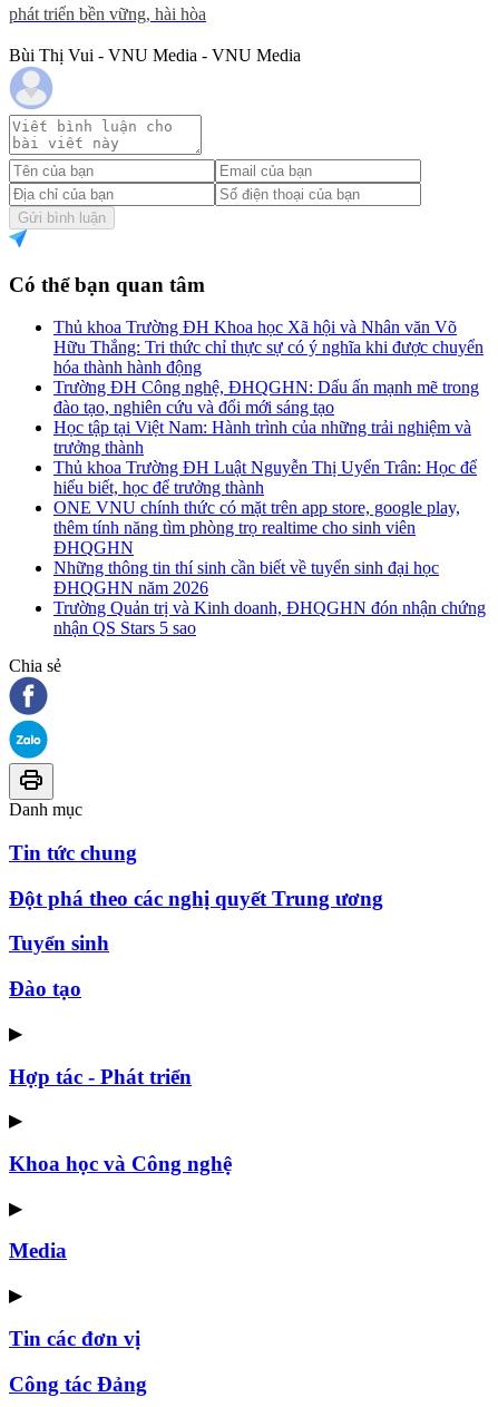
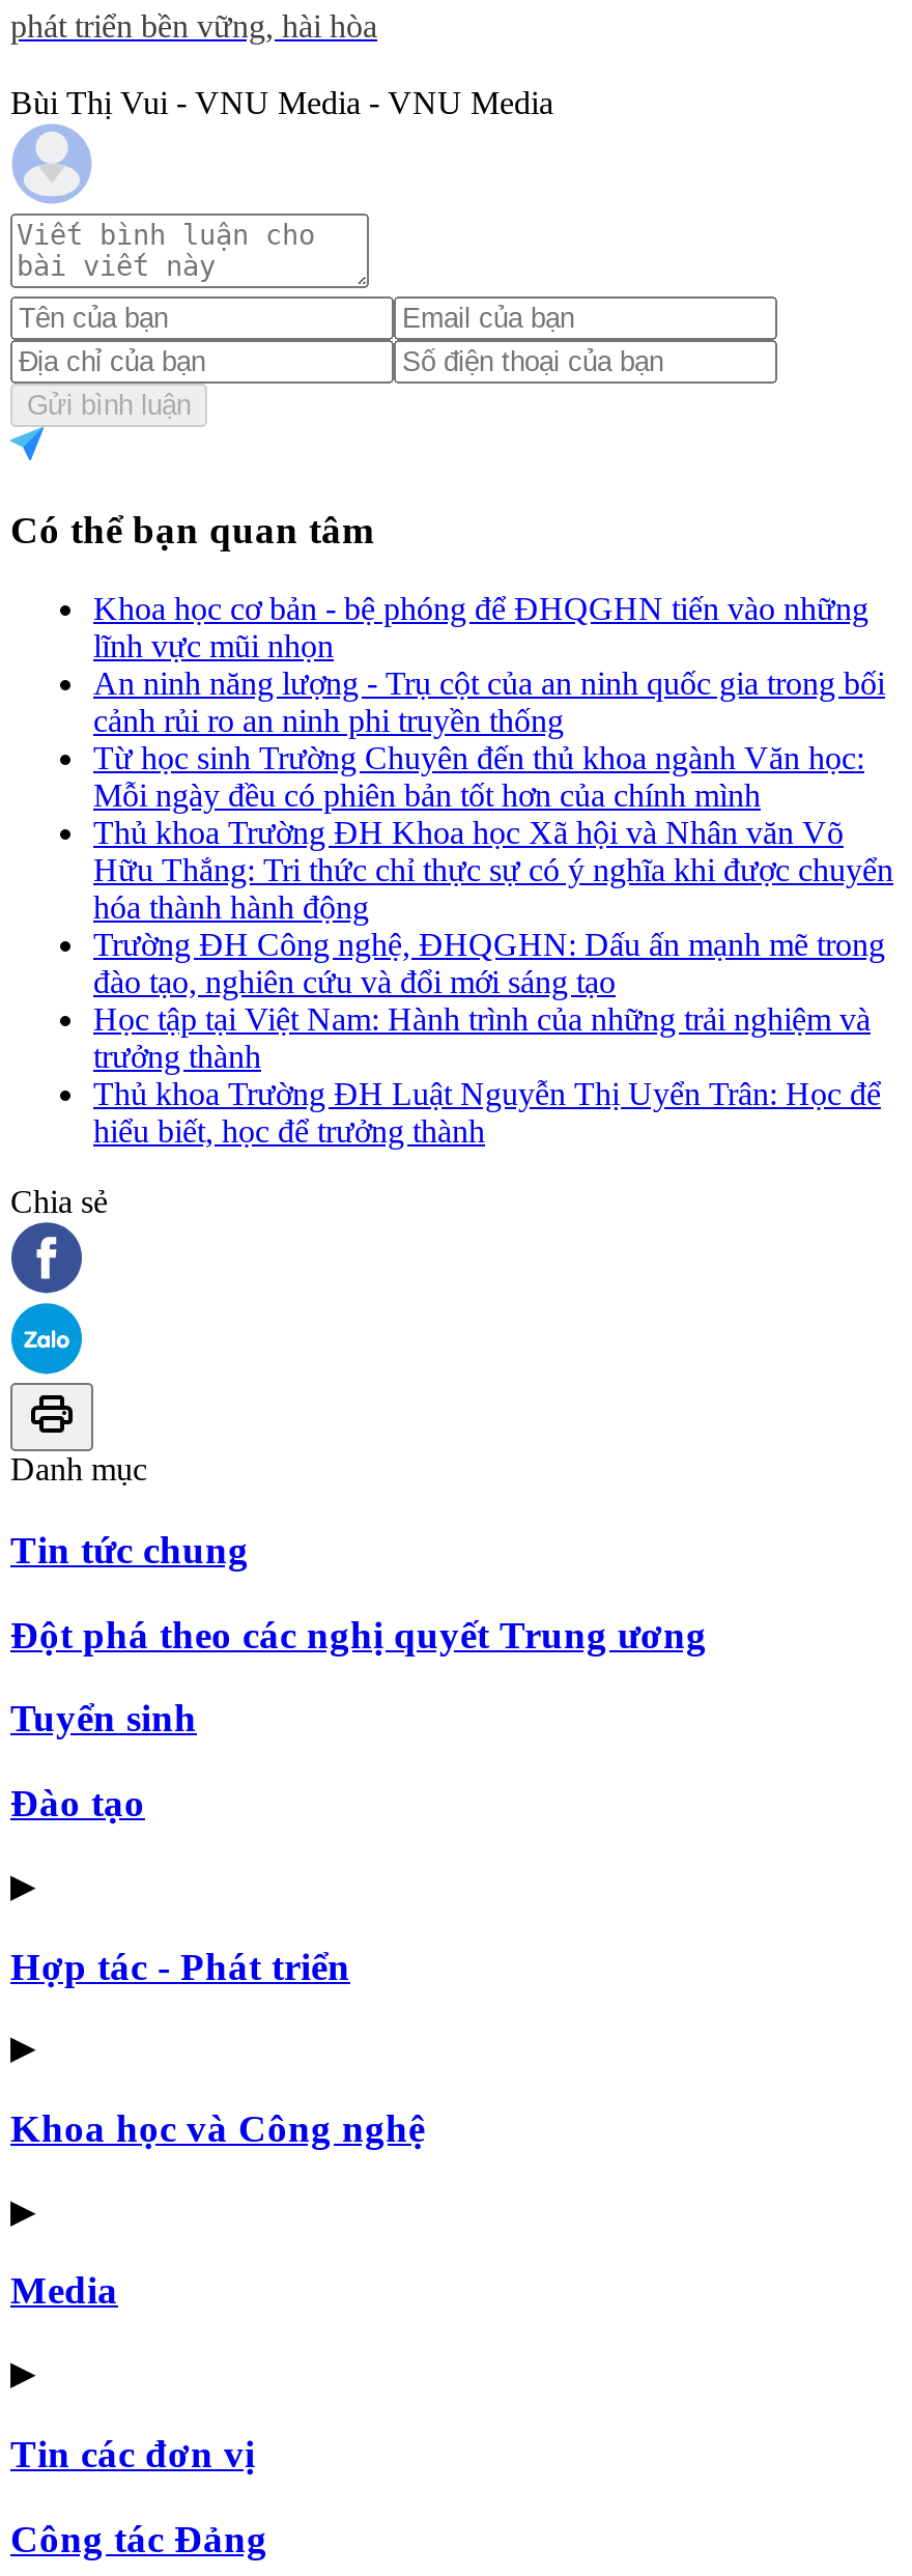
none -> [93,591,885,813] Khoa học cơ bản - bệ phóng để ĐHQGHN tiến vào những | lĩnh vực mũi nhọn | An ninh năng lượng - Trụ cột của an ninh quốc gia trong bối | cảnh rủi ro an ninh phi truyền thống | Từ học sinh Trường Chuyên đến thủ khoa ngành Văn học: | Mỗi ngày đều có phiên bản tốt hơn của chính mình
moved [53,318,484,497] -> [93,815,893,1149]: Thủ khoa Trường ĐH Khoa học Xã hội và Nhân văn Võ | Hữu Thắng: Tri thức chỉ thực sự có ý nghĩa khi được chuyển | hóa thành hành động | ... | Thủ khoa Trường ĐH Luật Nguyễn Thị Uyển Trân: Học để | hiểu biết, học để trưởng thành
[53,498,486,637] ONE VNU chính thức có mặt trên app store, google play, | thêm tính năng tìm phòng trọ realtime cho sinh viên | ĐHQGHN | Những thông tin thí sinh cần biết về tuyển sinh đại học | ĐHQGHN năm 2026 | Trường Quản trị và Kinh doanh, ĐHQGHN đón nhận chứng | nhận QS Stars 5 sao -> none

